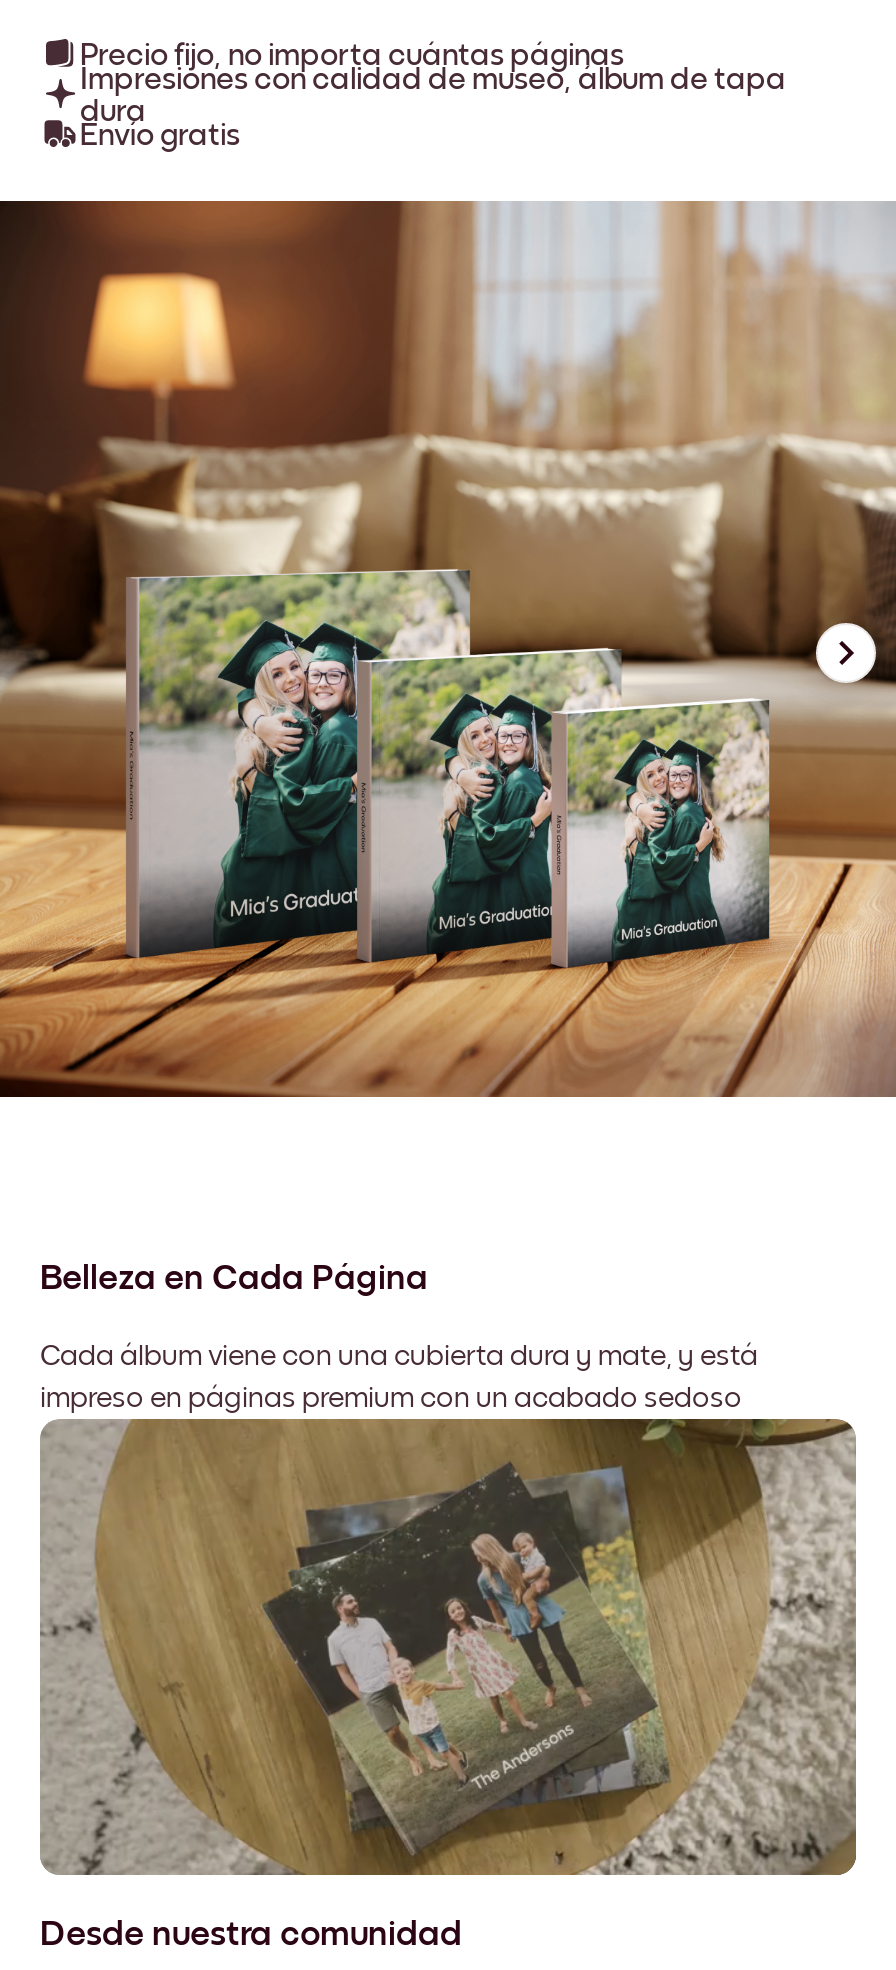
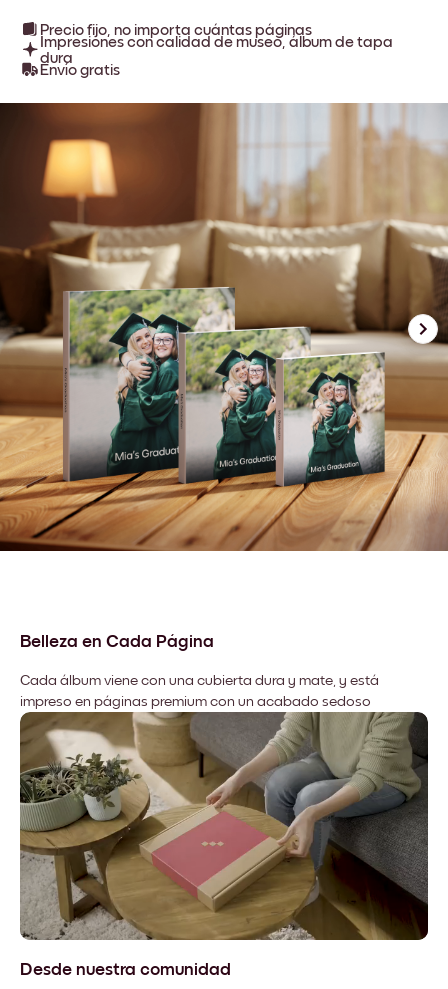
[40,1419,858,1875] [image] -> [20,712,429,940] [image]

